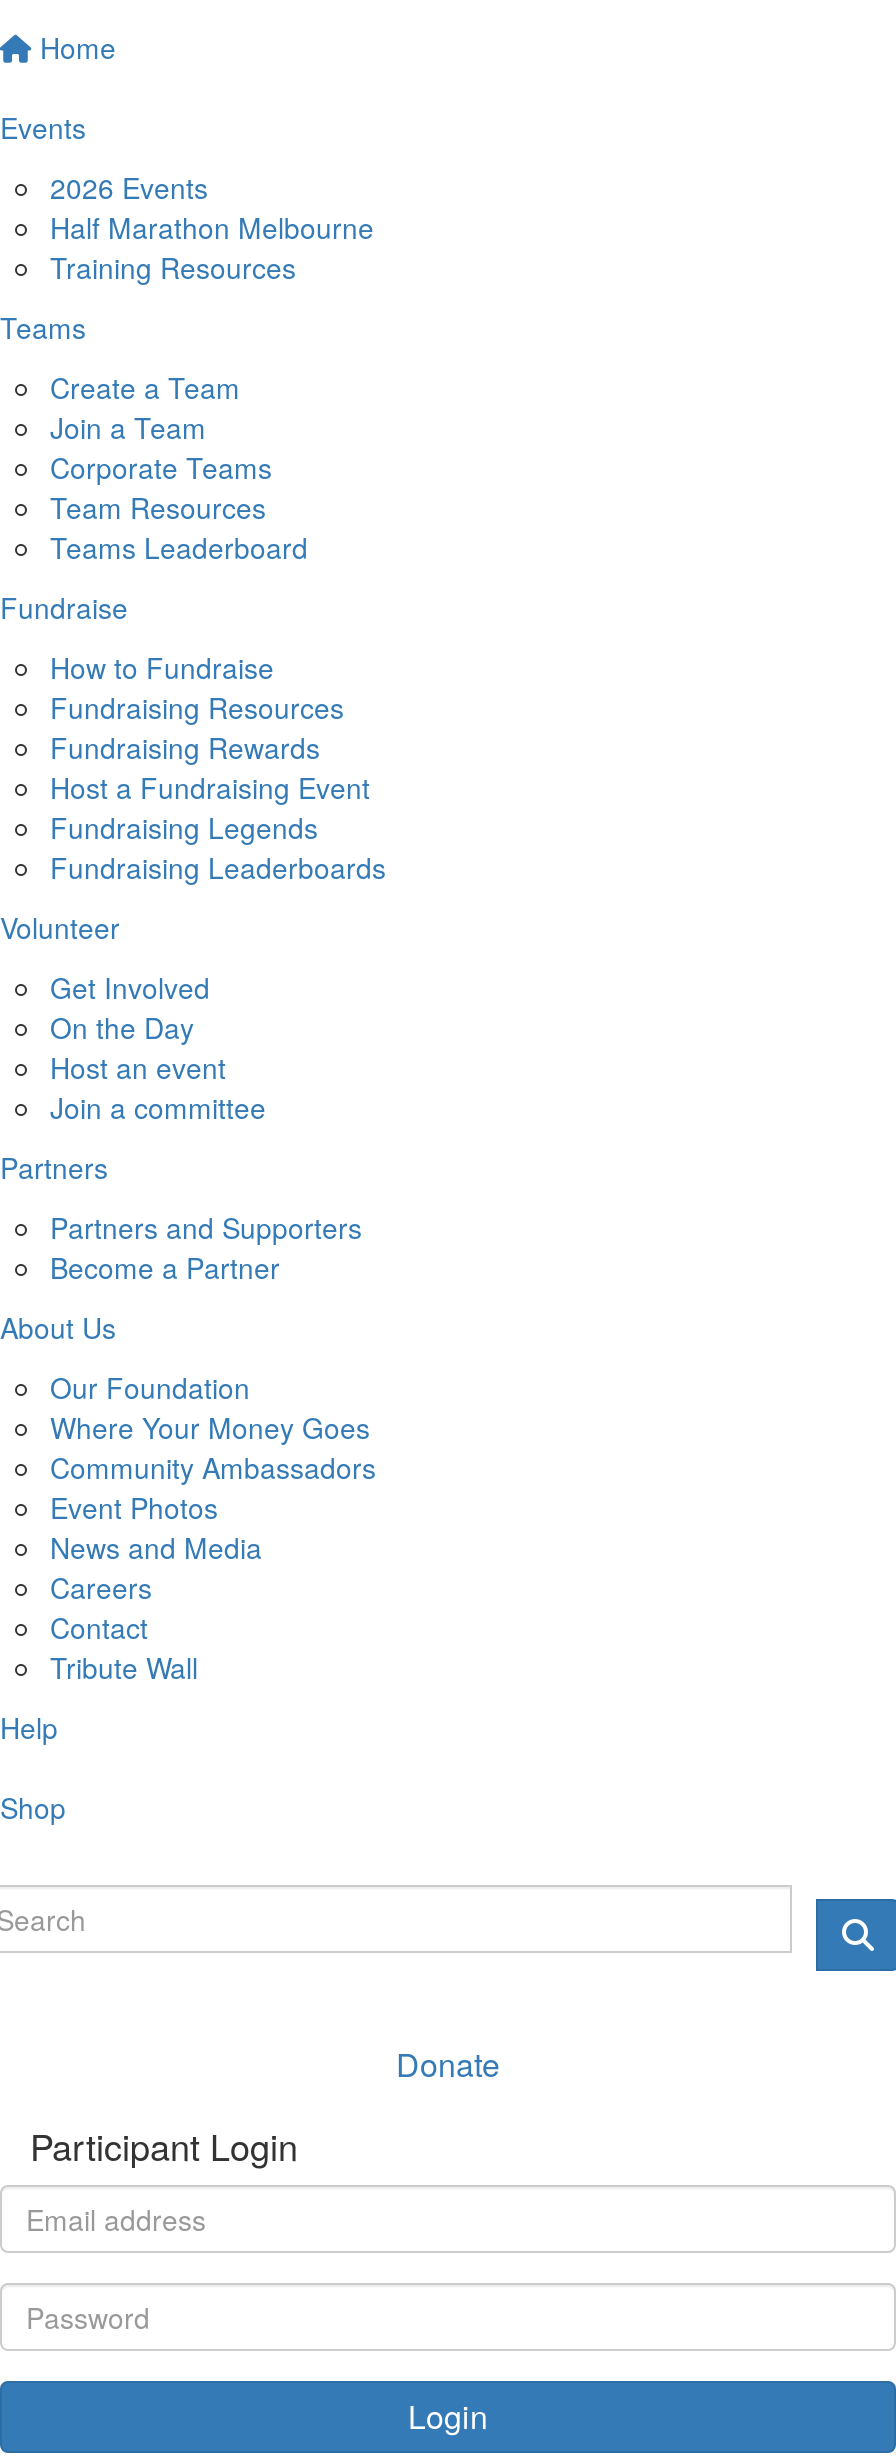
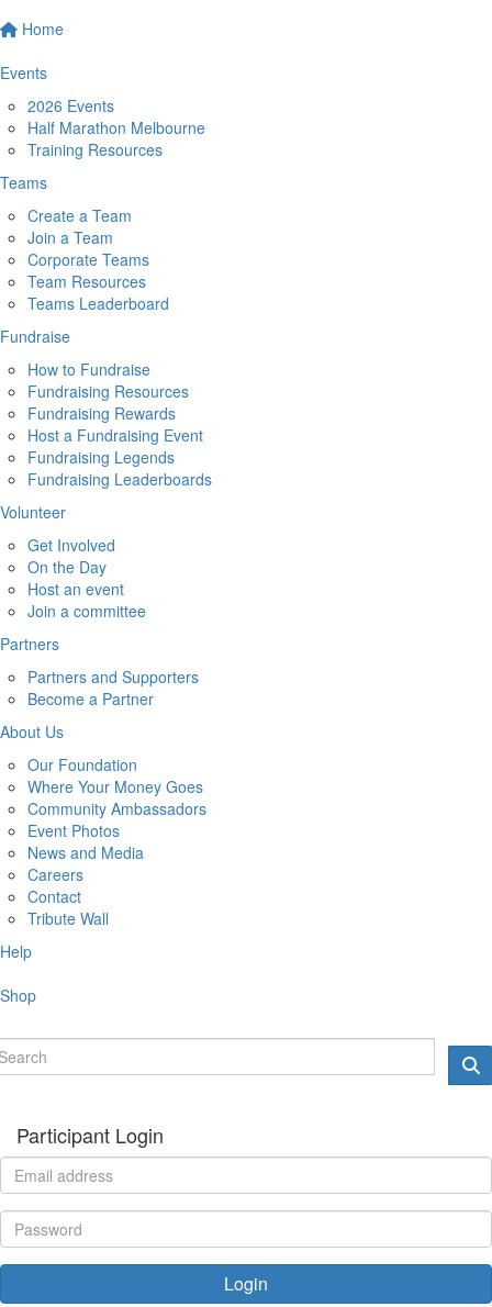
[396,2040,500,2086] Donate -> none

